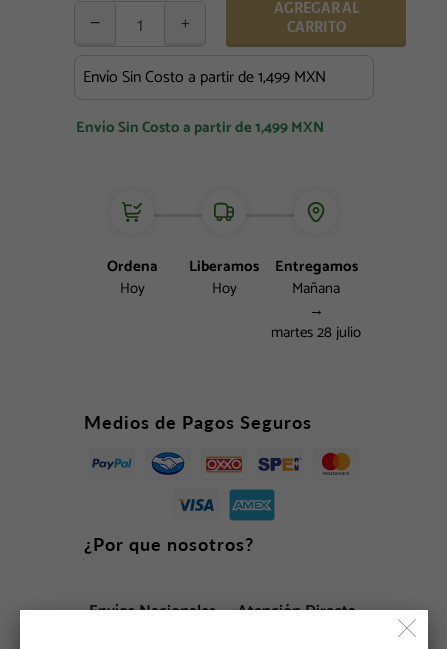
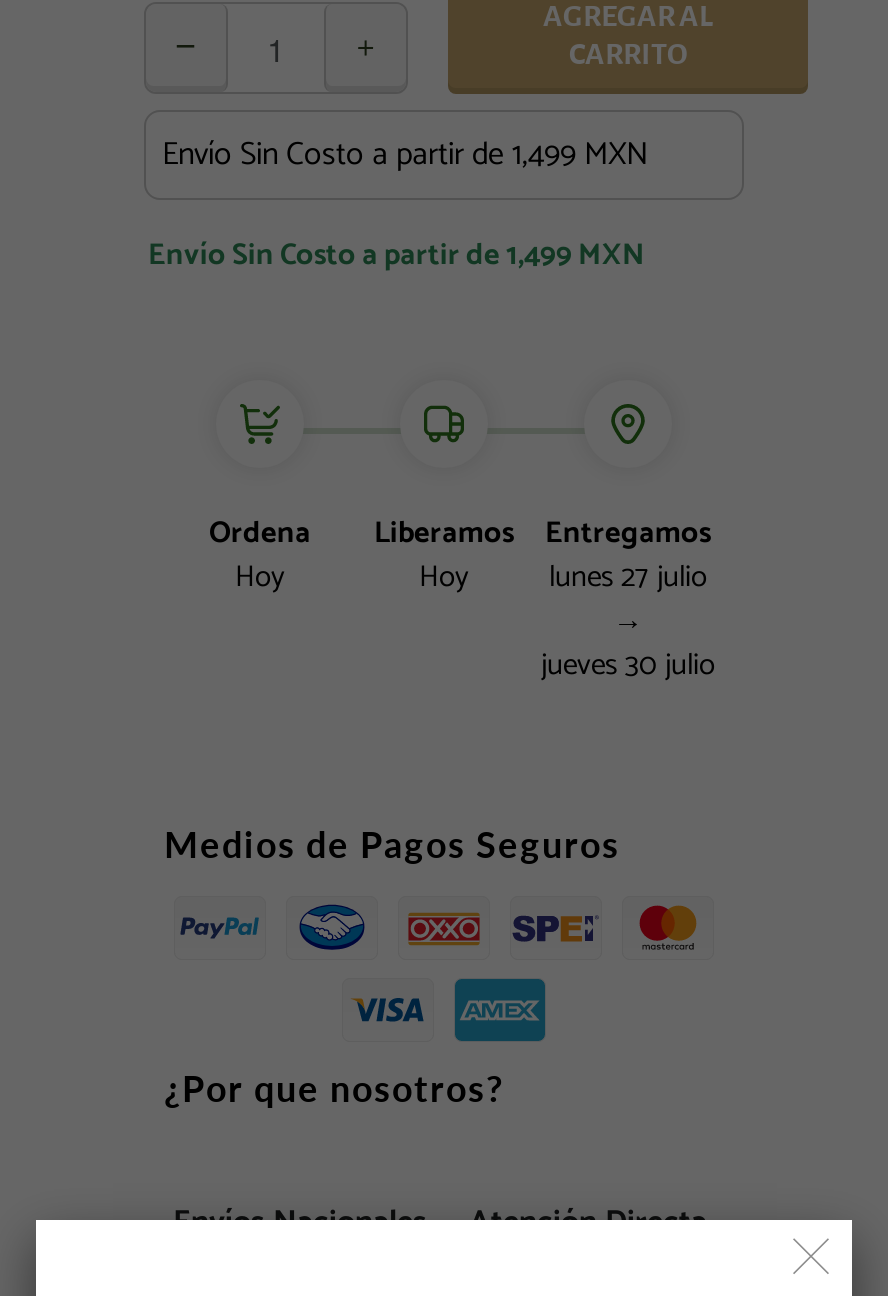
[292,276,340,301] Mañana -> [549,553,707,603] lunes 27 julio
[271,320,361,345] martes 28 julio -> [541,641,715,691] jueves 30 julio

